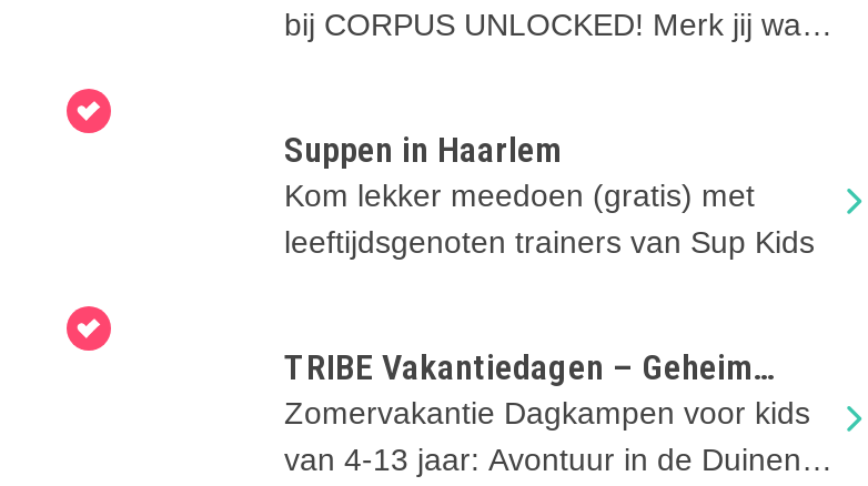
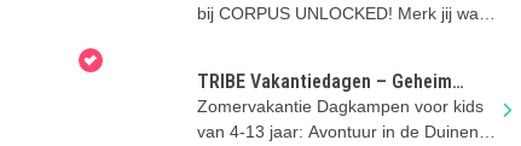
[284,129,815,260] Suppen in Haarlem | Kom lekker meedoen (gratis) met | leeftijdsgenoten trainers van Sup Kids -> none

